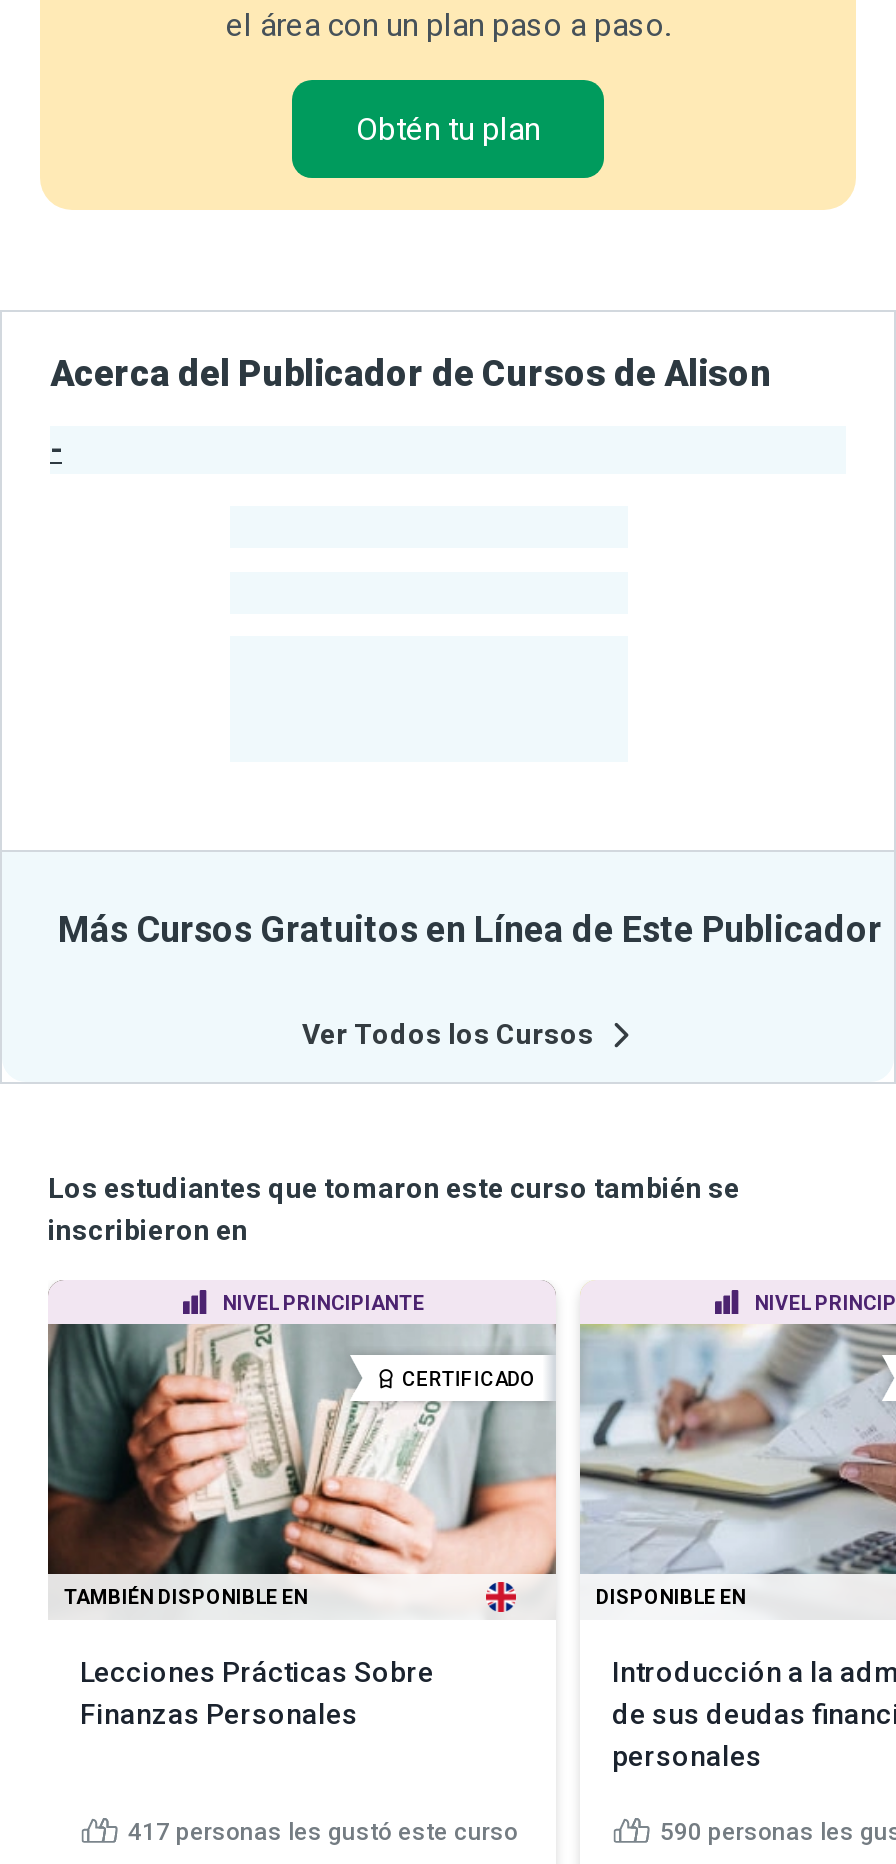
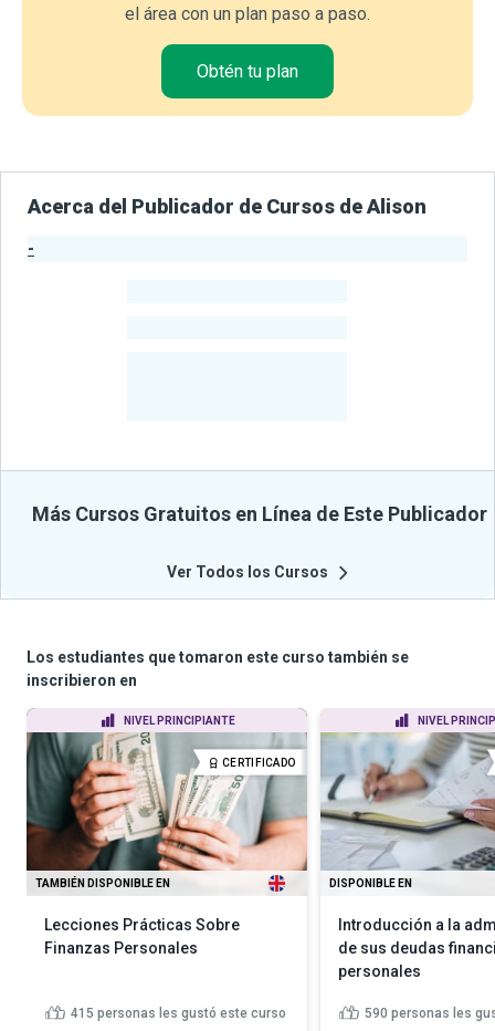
[128,1819,518,1847] 417 personas les gustó este curso -> [71,1006,286,1022] 415 personas les gustó este curso

